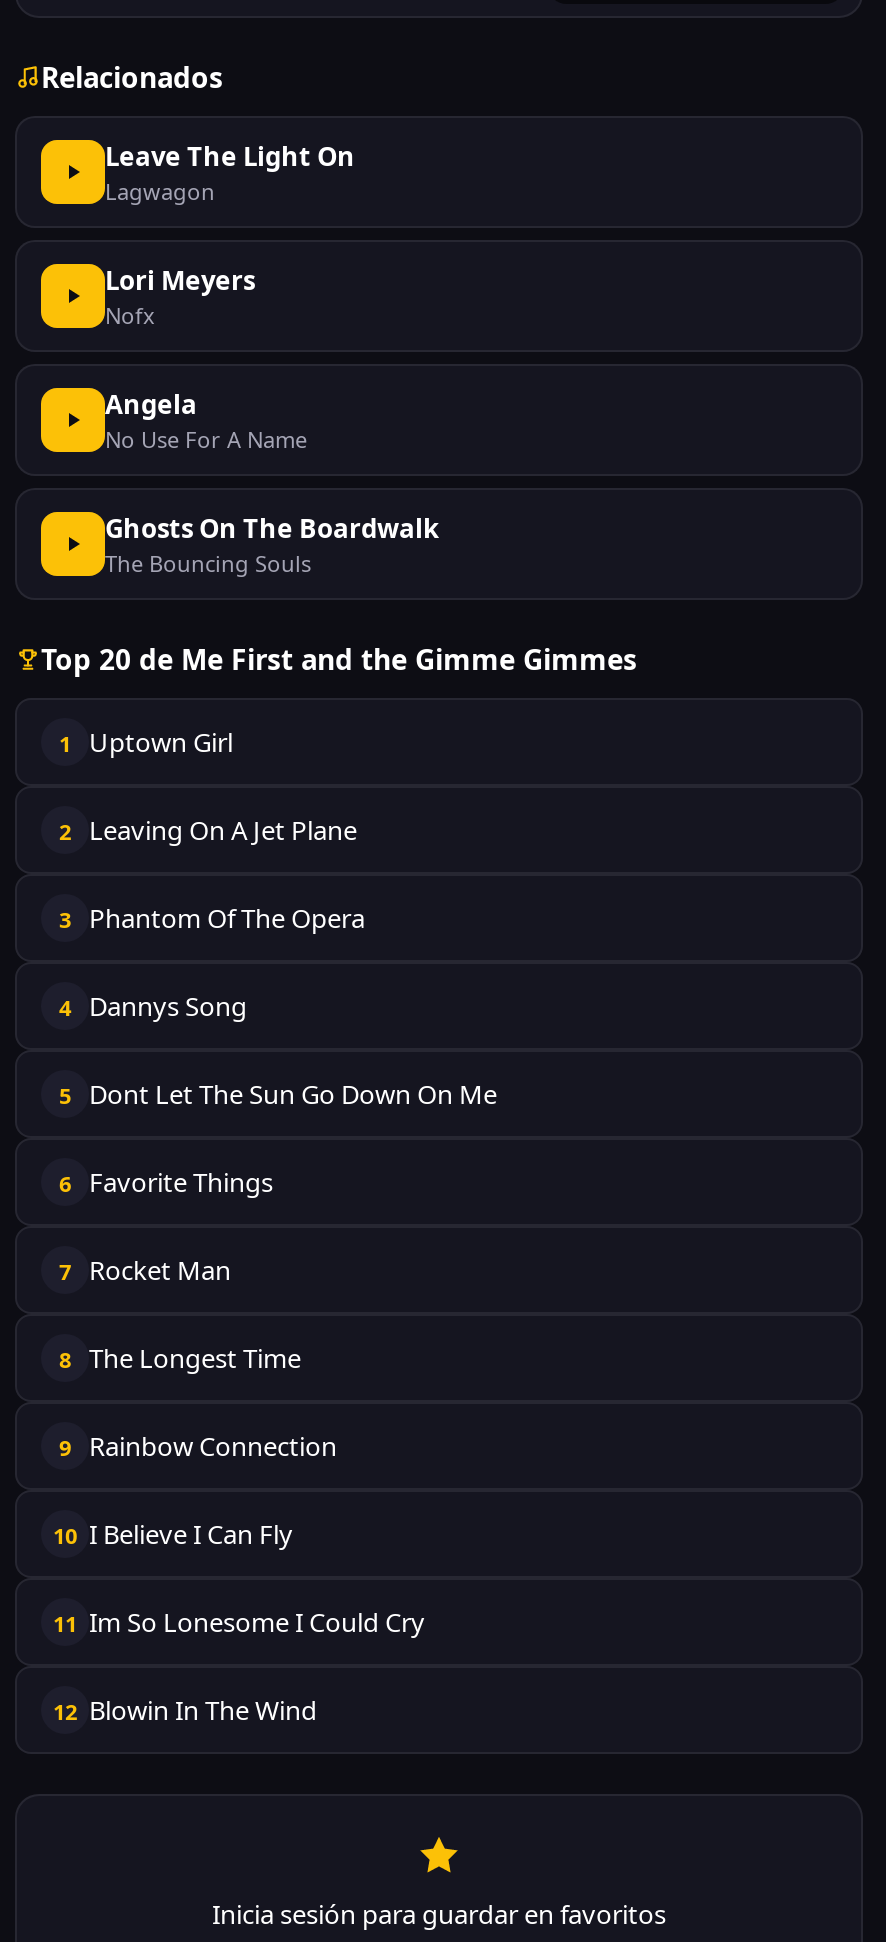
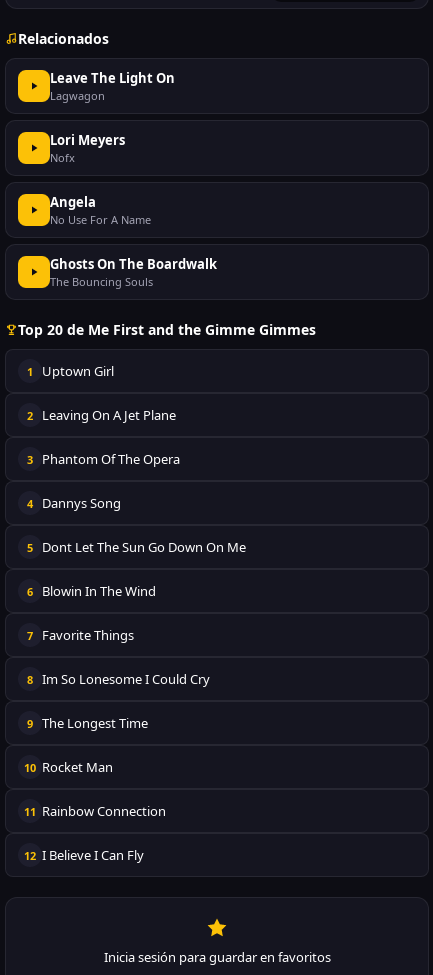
[59,1164,273,1200] 6 Favorite Things -> [27,582,156,600] 6 Blowin In The Wind
[59,1252,231,1288] 7 Rocket Man -> [27,626,134,644] 7 Favorite Things
[59,1340,301,1376] 8 The Longest Time -> [27,670,210,688] 8 Im So Lonesome I Could Cry
[59,1428,337,1464] 9 Rainbow Connection -> [27,714,148,732] 9 The Longest Time
[53,1516,293,1552] 10 I Believe I Can Fly -> [24,758,113,776] 10 Rocket Man
[53,1604,425,1640] 11 Im So Lonesome I Could Cry -> [24,802,166,820] 11 Rainbow Connection
[53,1692,317,1728] 12 Blowin In The Wind -> [24,846,144,864] 12 I Believe I Can Fly

